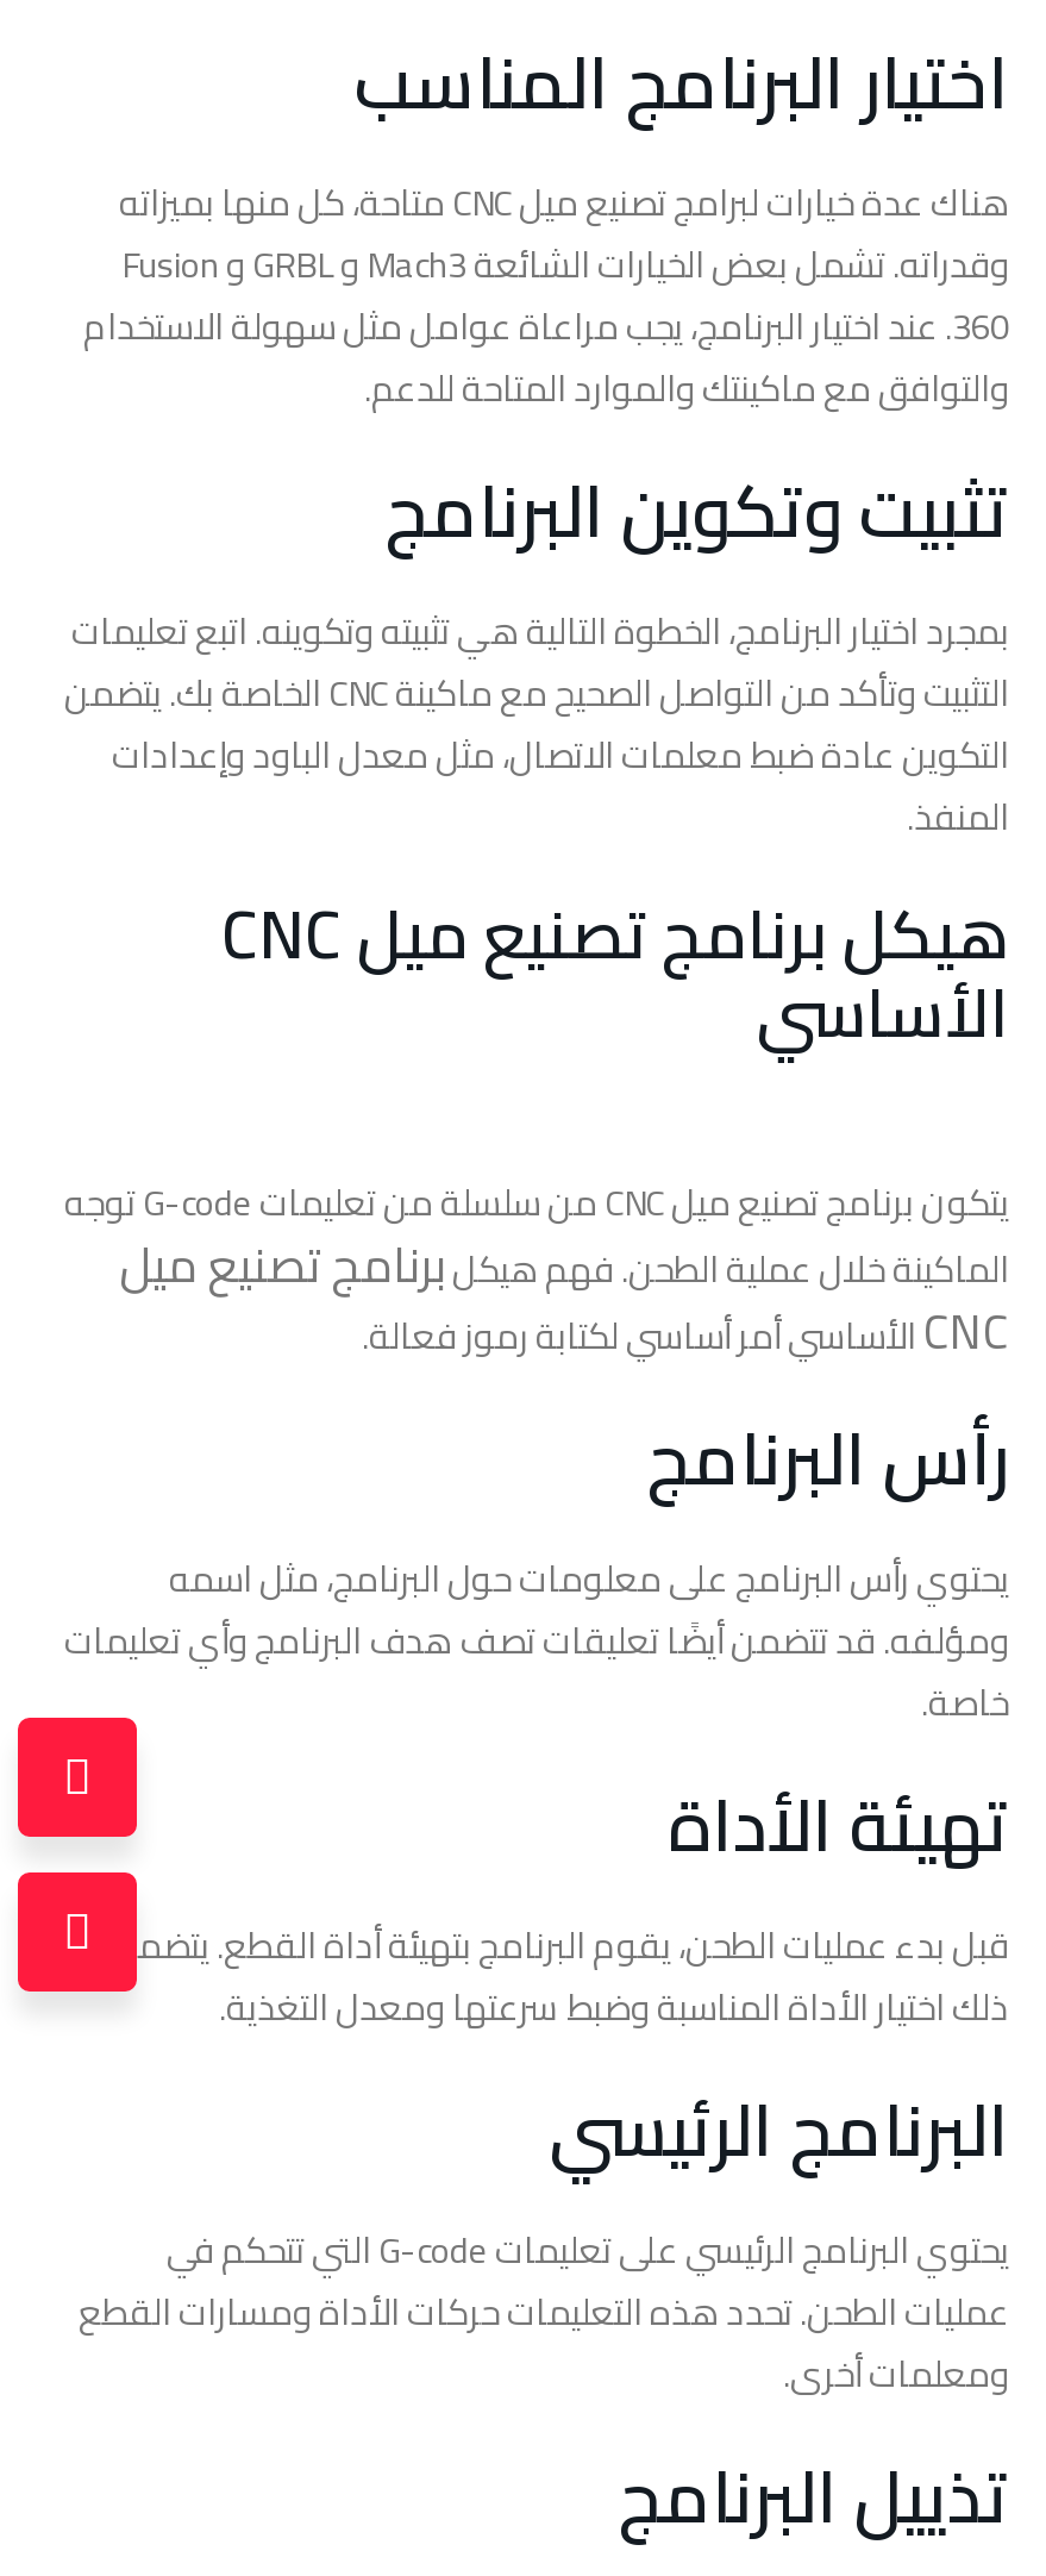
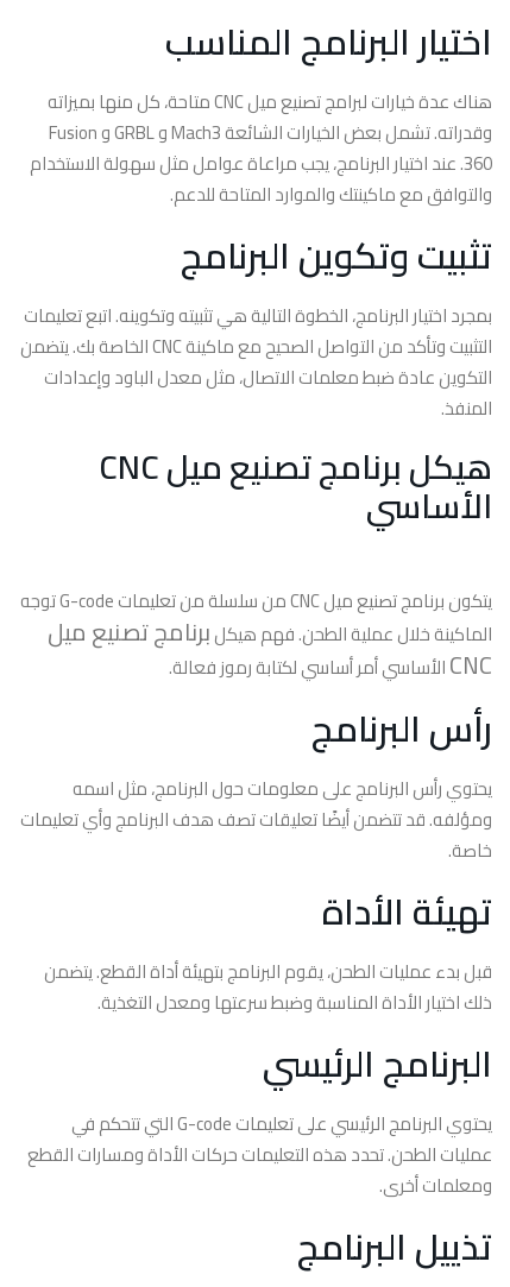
[14,1715,140,1844] [image] -> none
[14,1870,140,1999] [image] -> none

